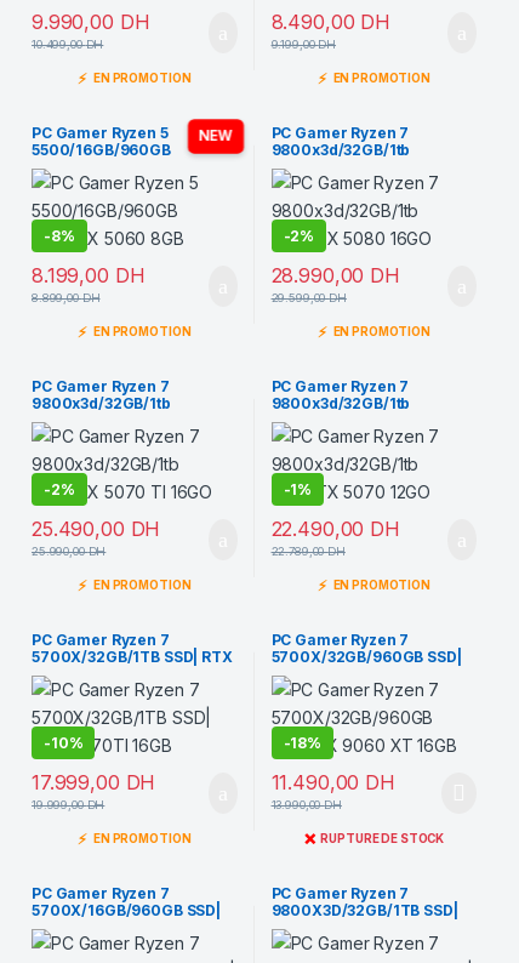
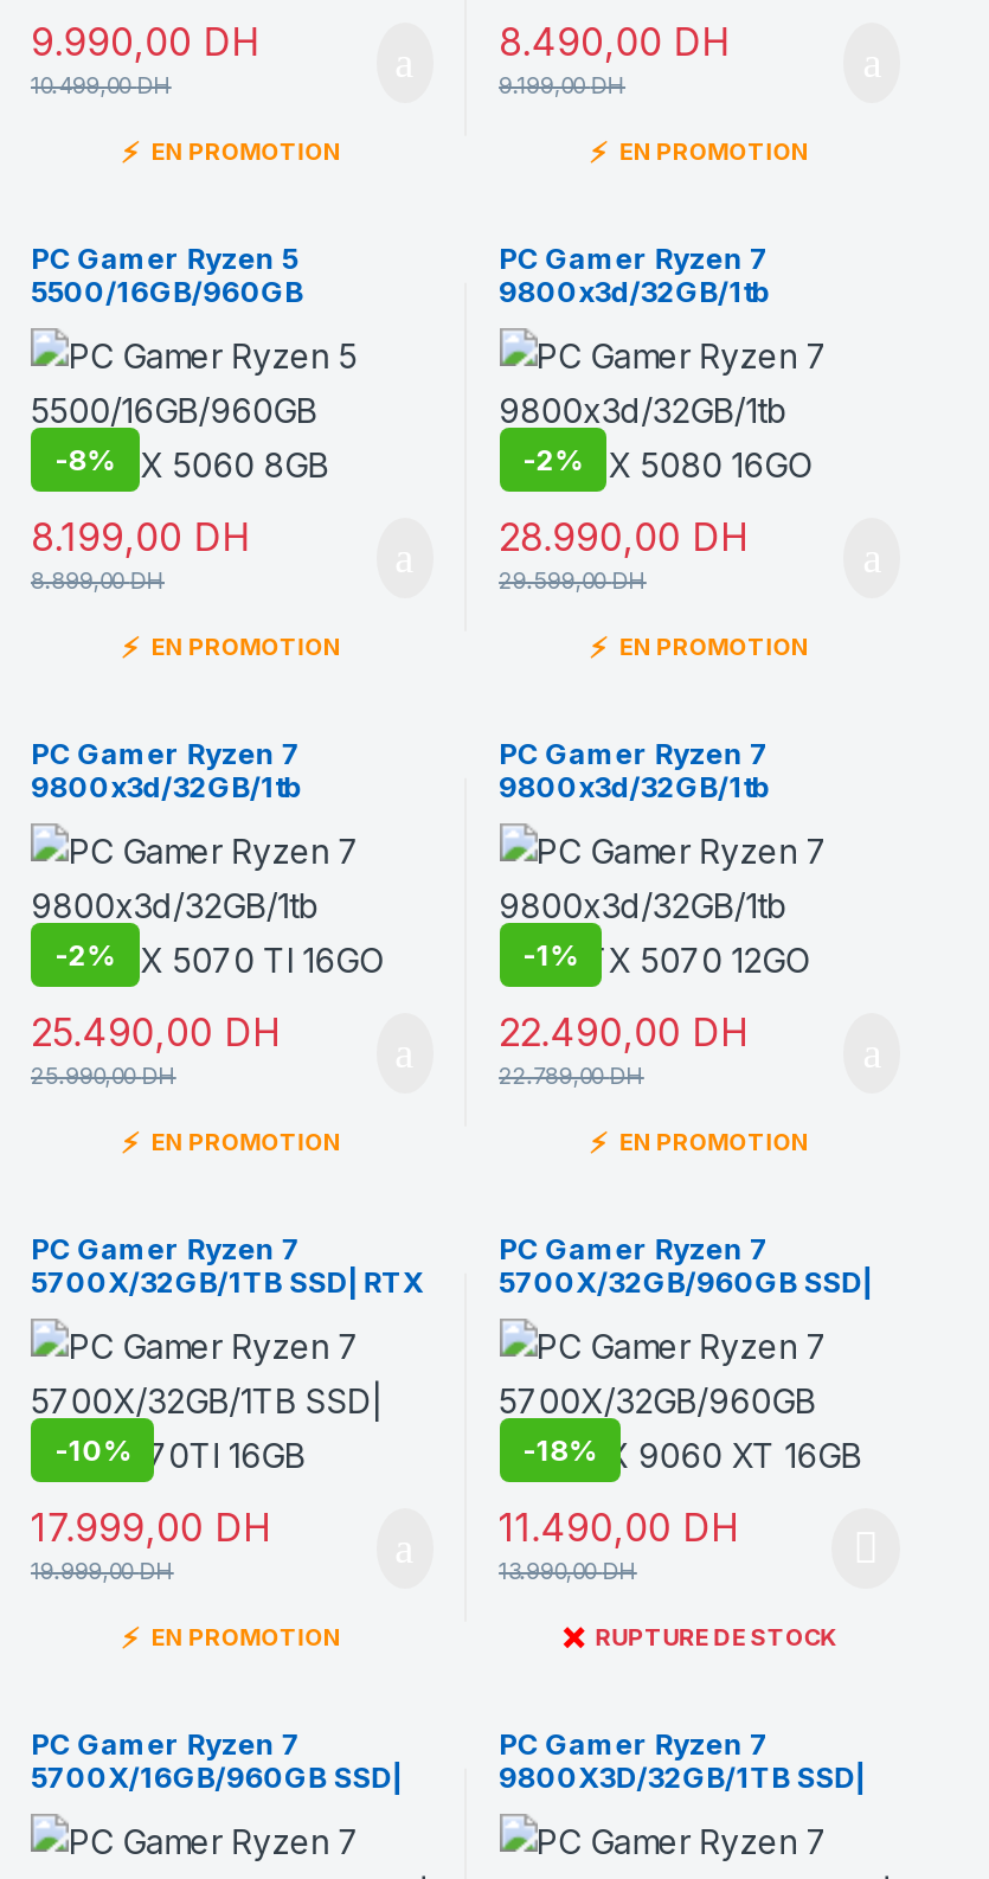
[198,127,233,144] NEW -> none

